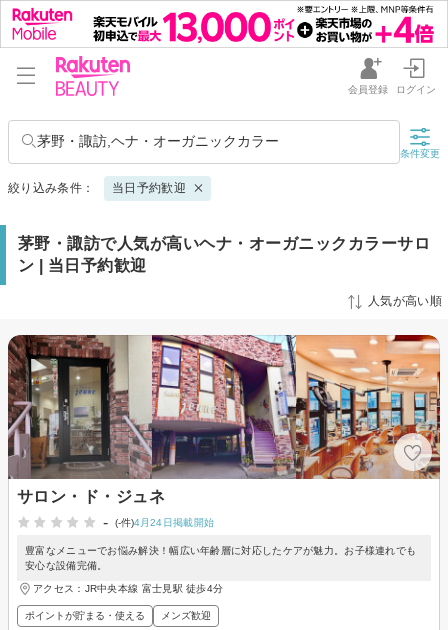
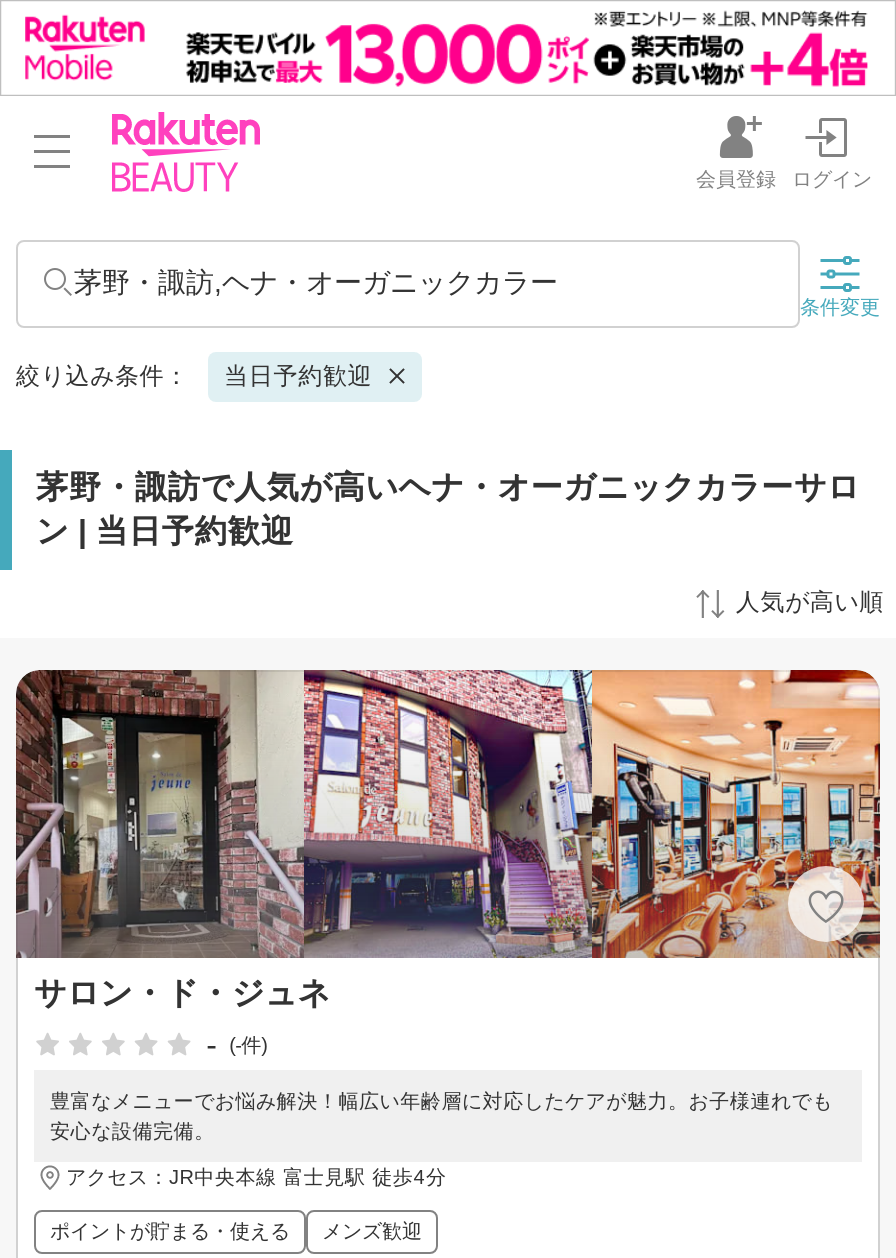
[103,514,214,531] - (-件)4月24日掲載開始 -> [206,1028,267,1062] - (-件)

